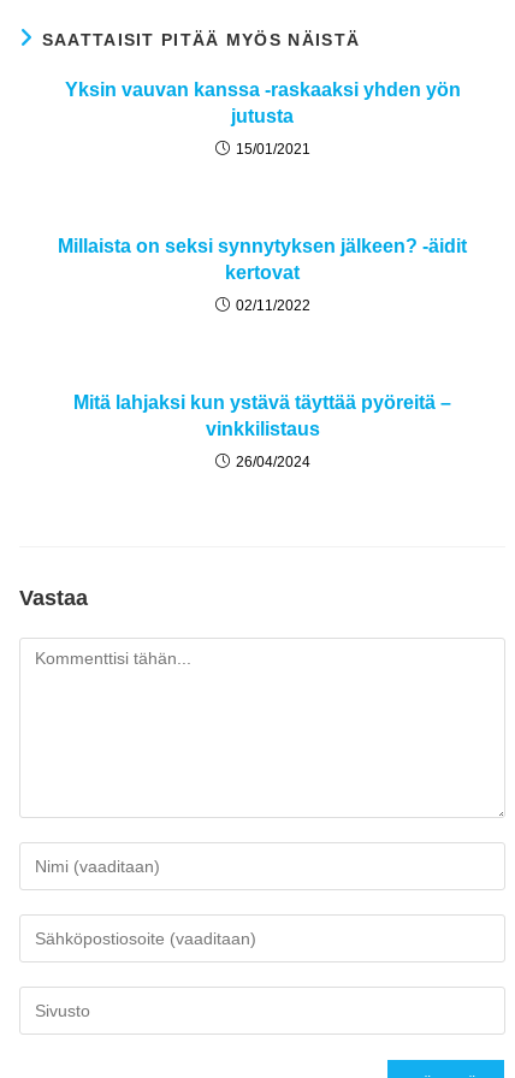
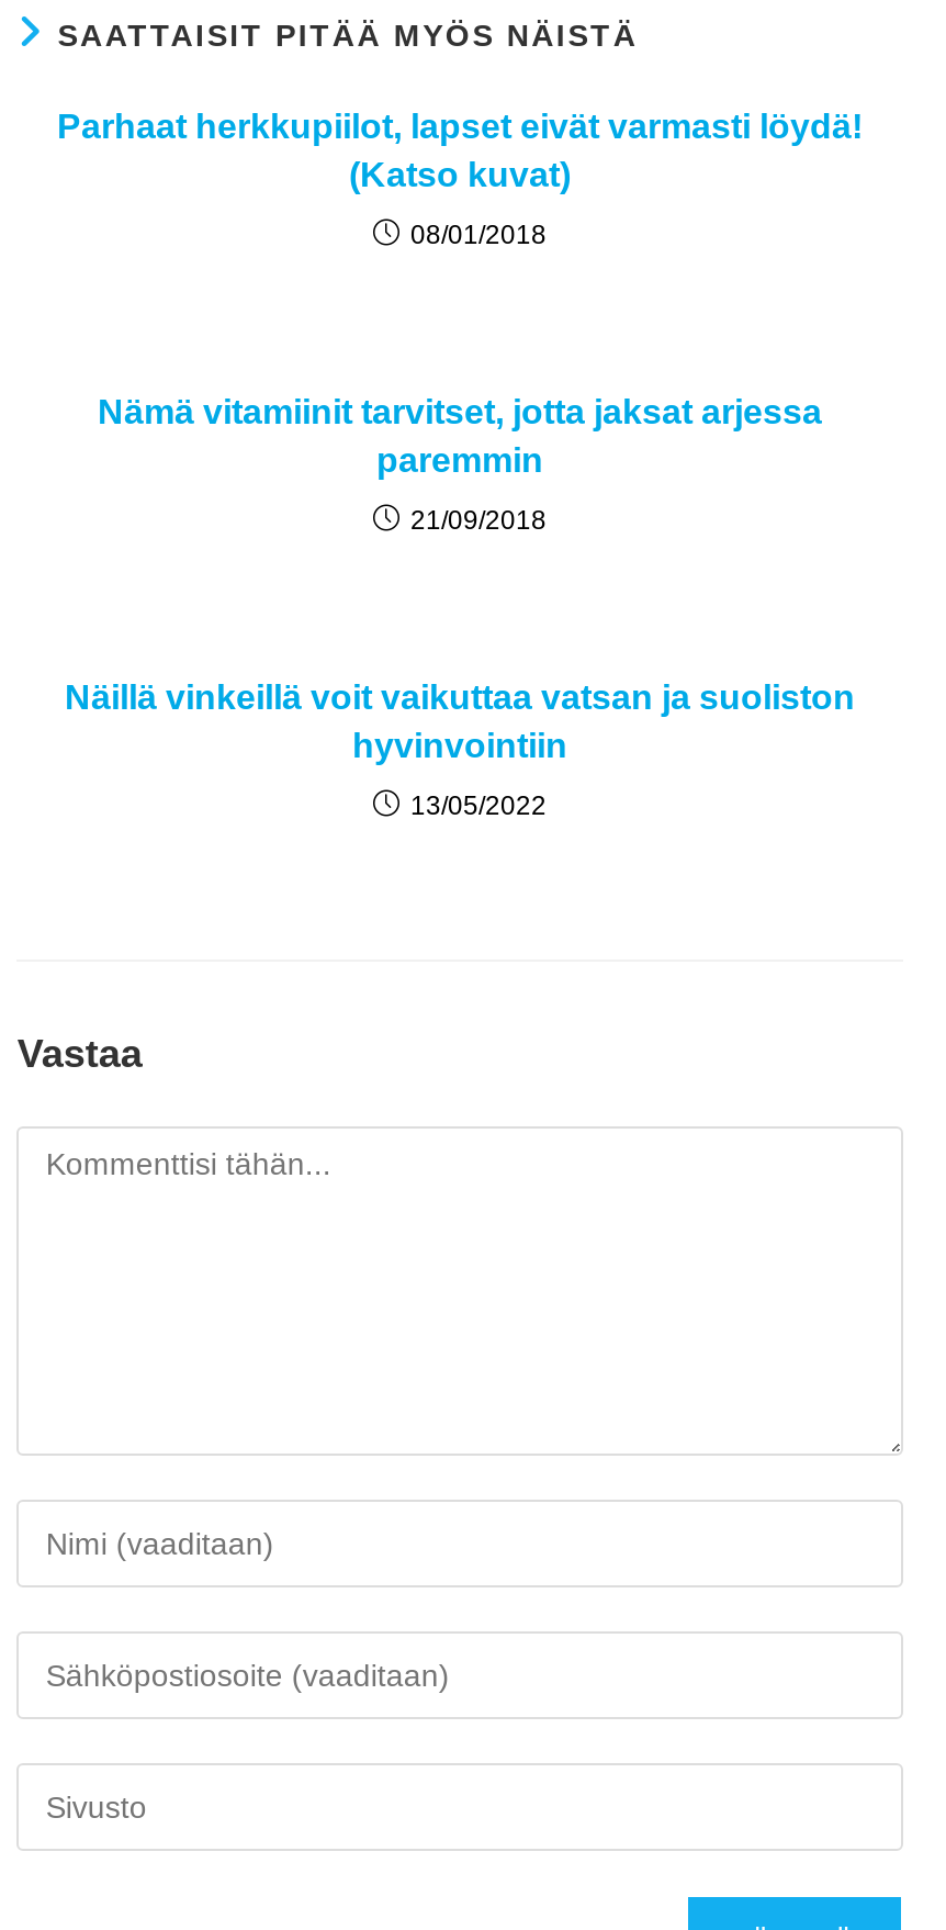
[64,80,460,127] Yksin vauvan kanssa -raskaaksi yhden yön | jutusta -> [57,109,863,194] Parhaat herkkupiilot, lapset eivät varmasti löydä! | (Katso kuvat)
[235,141,310,158] 15/01/2021 -> [410,221,547,251] 08/01/2018
[58,236,467,283] Millaista on seksi synnytyksen jälkeen? -äidit | kertovat -> [98,394,822,480] Nämä vitamiinit tarvitset, jotta jaksat arjessa | paremmin
[235,298,310,315] 02/11/2022 -> [410,506,547,537] 21/09/2018
[73,393,451,440] Mitä lahjaksi kun ystävä täyttää pyöreitä – | vinkkilistaus -> [65,680,855,765] Näillä vinkeillä voit vaikuttaa vatsan ja suoliston | hyvinvointiin
[235,454,310,471] 26/04/2024 -> [410,792,547,822] 13/05/2022

